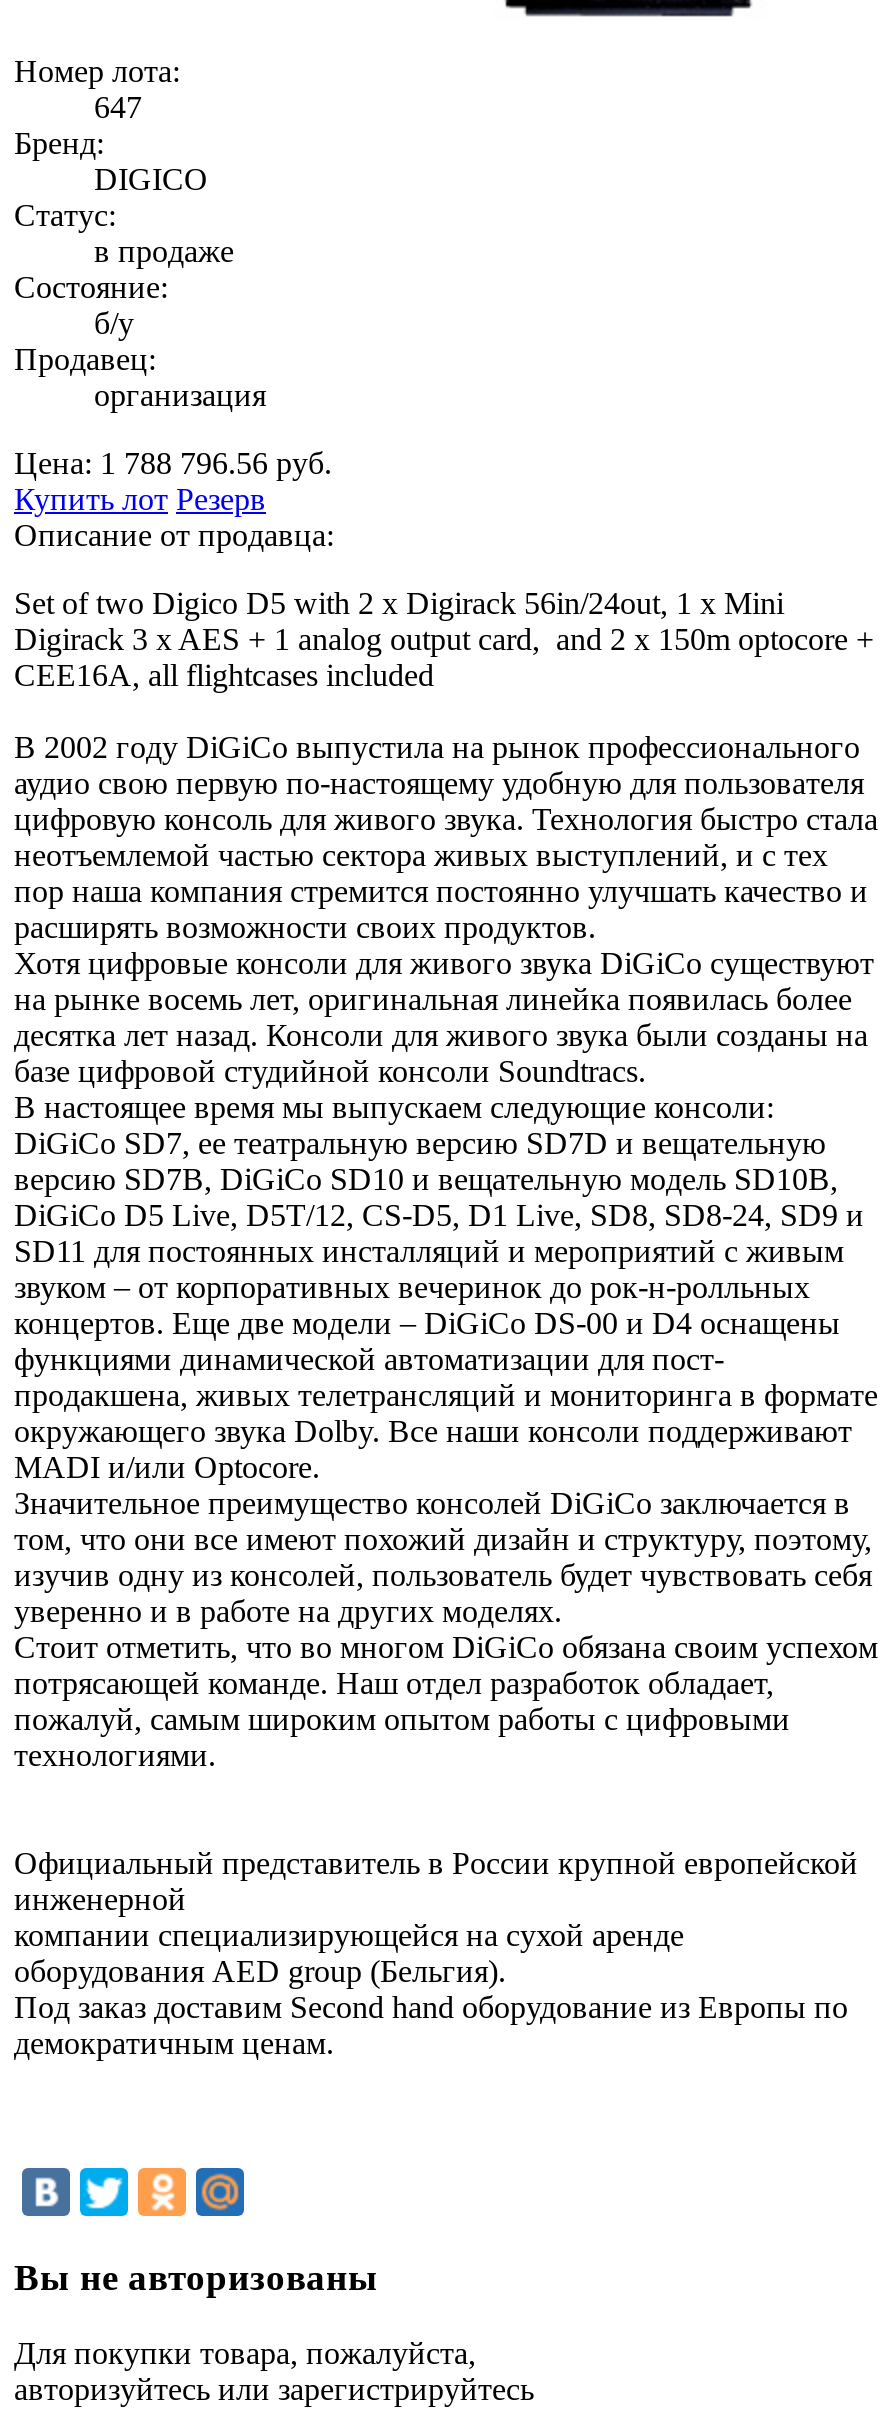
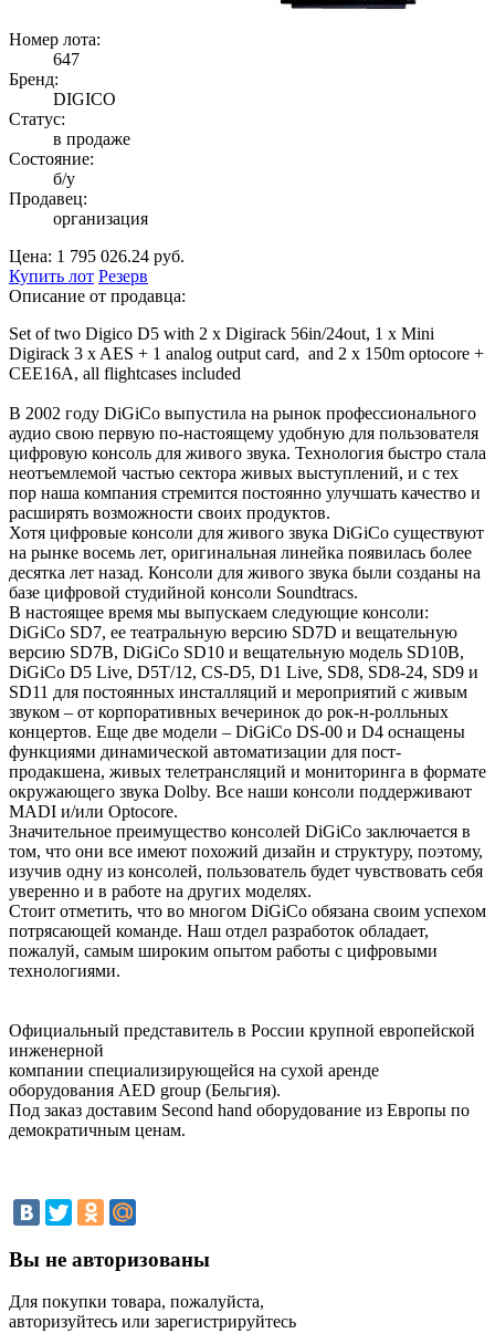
[14,446,332,480] Цена: 1 788 796.56 руб. -> [9,247,185,265] Цена: 1 795 026.24 руб.

